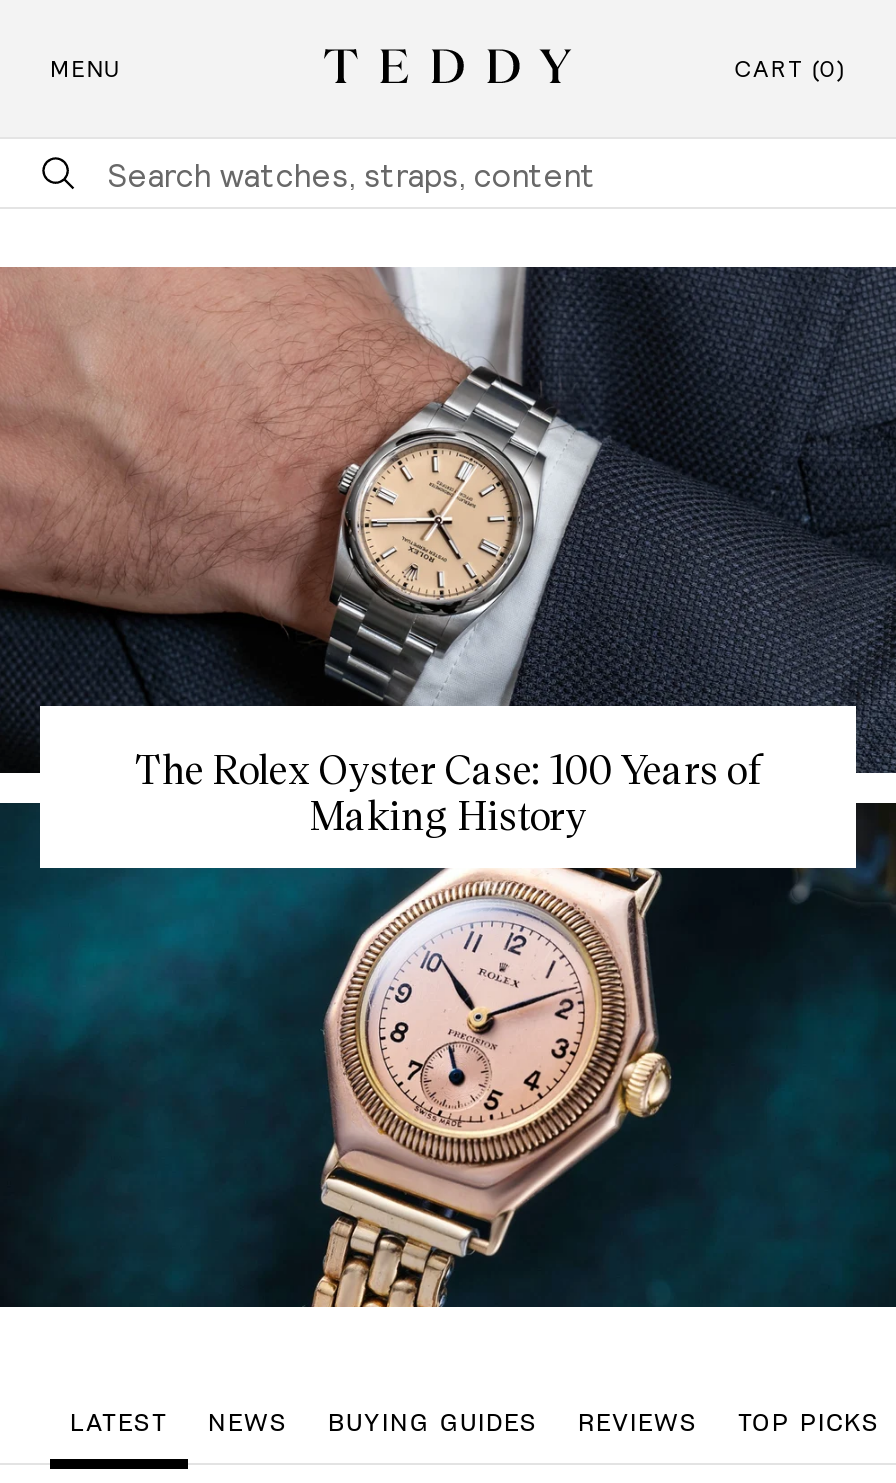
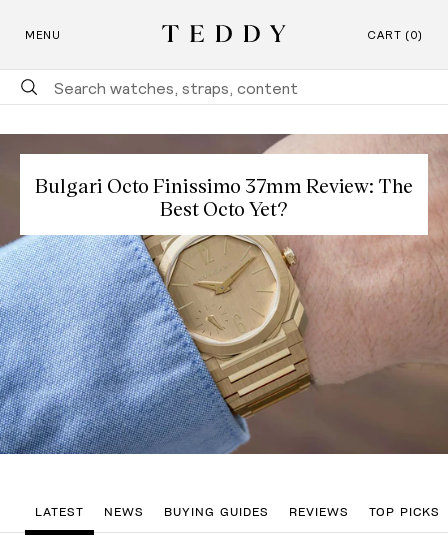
[6,265,890,1309] [image] | The Rolex Oyster Case: 100 Years of | Making History -> [3,133,445,455] [image] | Bulgari Octo Finissimo 37mm Review: The | Best Octo Yet?

